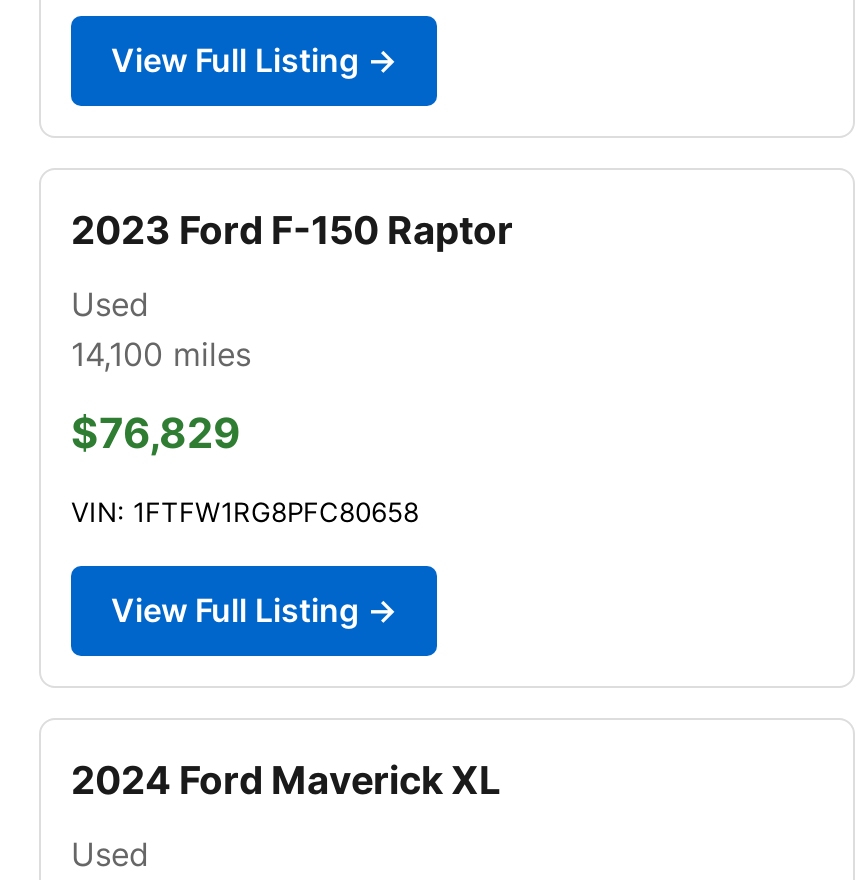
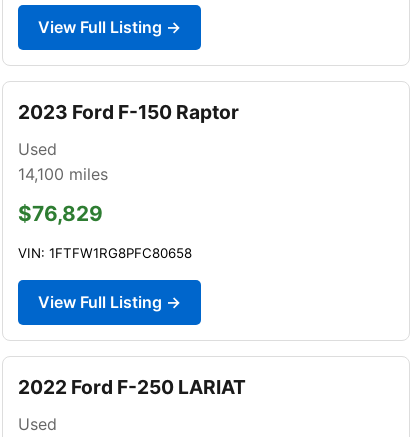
[71,756,501,804] 2024 Ford Maverick XL -> [18,375,246,399] 2022 Ford F-250 LARIAT

